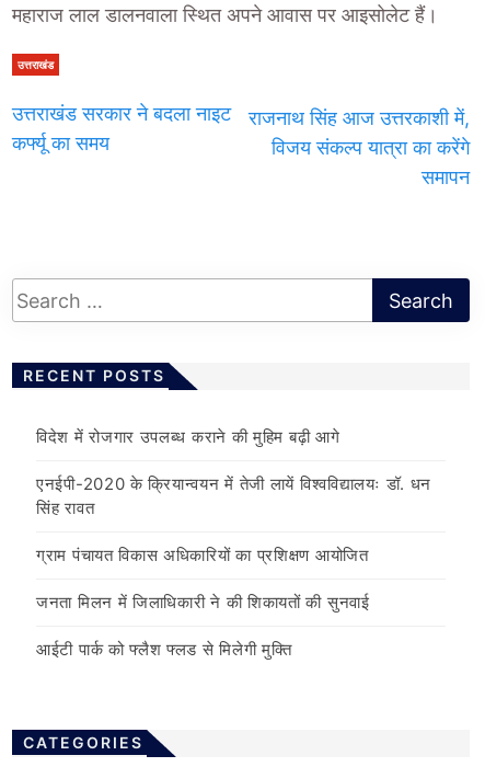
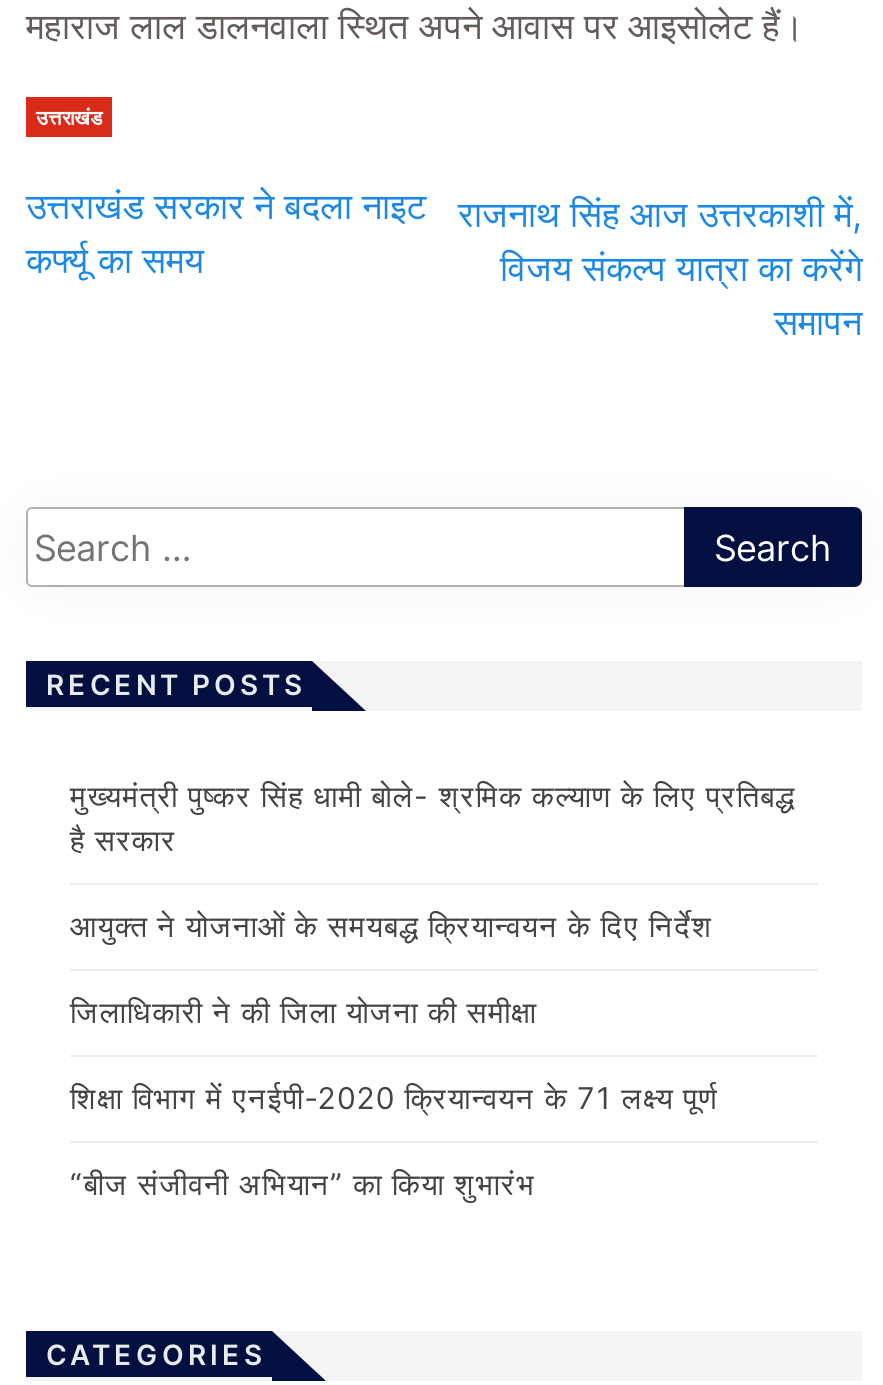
[36,426,340,447] विदेश में रोजगार उपलब्ध कराने की मुहिम बढ़ी आगे -> [70,777,795,859] मुख्यमंत्री पुष्कर सिंह धामी बोले- श्रमिक कल्याण के लिए प्रतिबद्ध | है सरकार
[36,474,431,518] एनईपी-2020 के क्रियान्वयन में तेजी लायें विश्वविद्यालयः डॉ. धन | सिंह रावत -> [70,907,713,945] आयुक्त ने योजनाओं के समयबद्ध क्रियान्वयन के दिए निर्देश
[36,545,369,566] ग्राम पंचायत विकास अधिकारियों का प्रशिक्षण आयोजित -> [70,993,537,1031] जिलाधिकारी ने की जिला योजना की समीक्षा
[36,592,370,613] जनता मिलन में जिलाधिकारी ने की शिकायतों की सुनवाई -> [70,1079,718,1117] शिक्षा विभाग में एनईपी-2020 क्रियान्वयन के 71 लक्ष्य पूर्ण
[36,639,292,660] आईटी पार्क को फ्लैश फ्लड से मिलेगी मुक्ति -> [70,1165,536,1203] “बीज संजीवनी अभियान” का किया शुभारंभ

